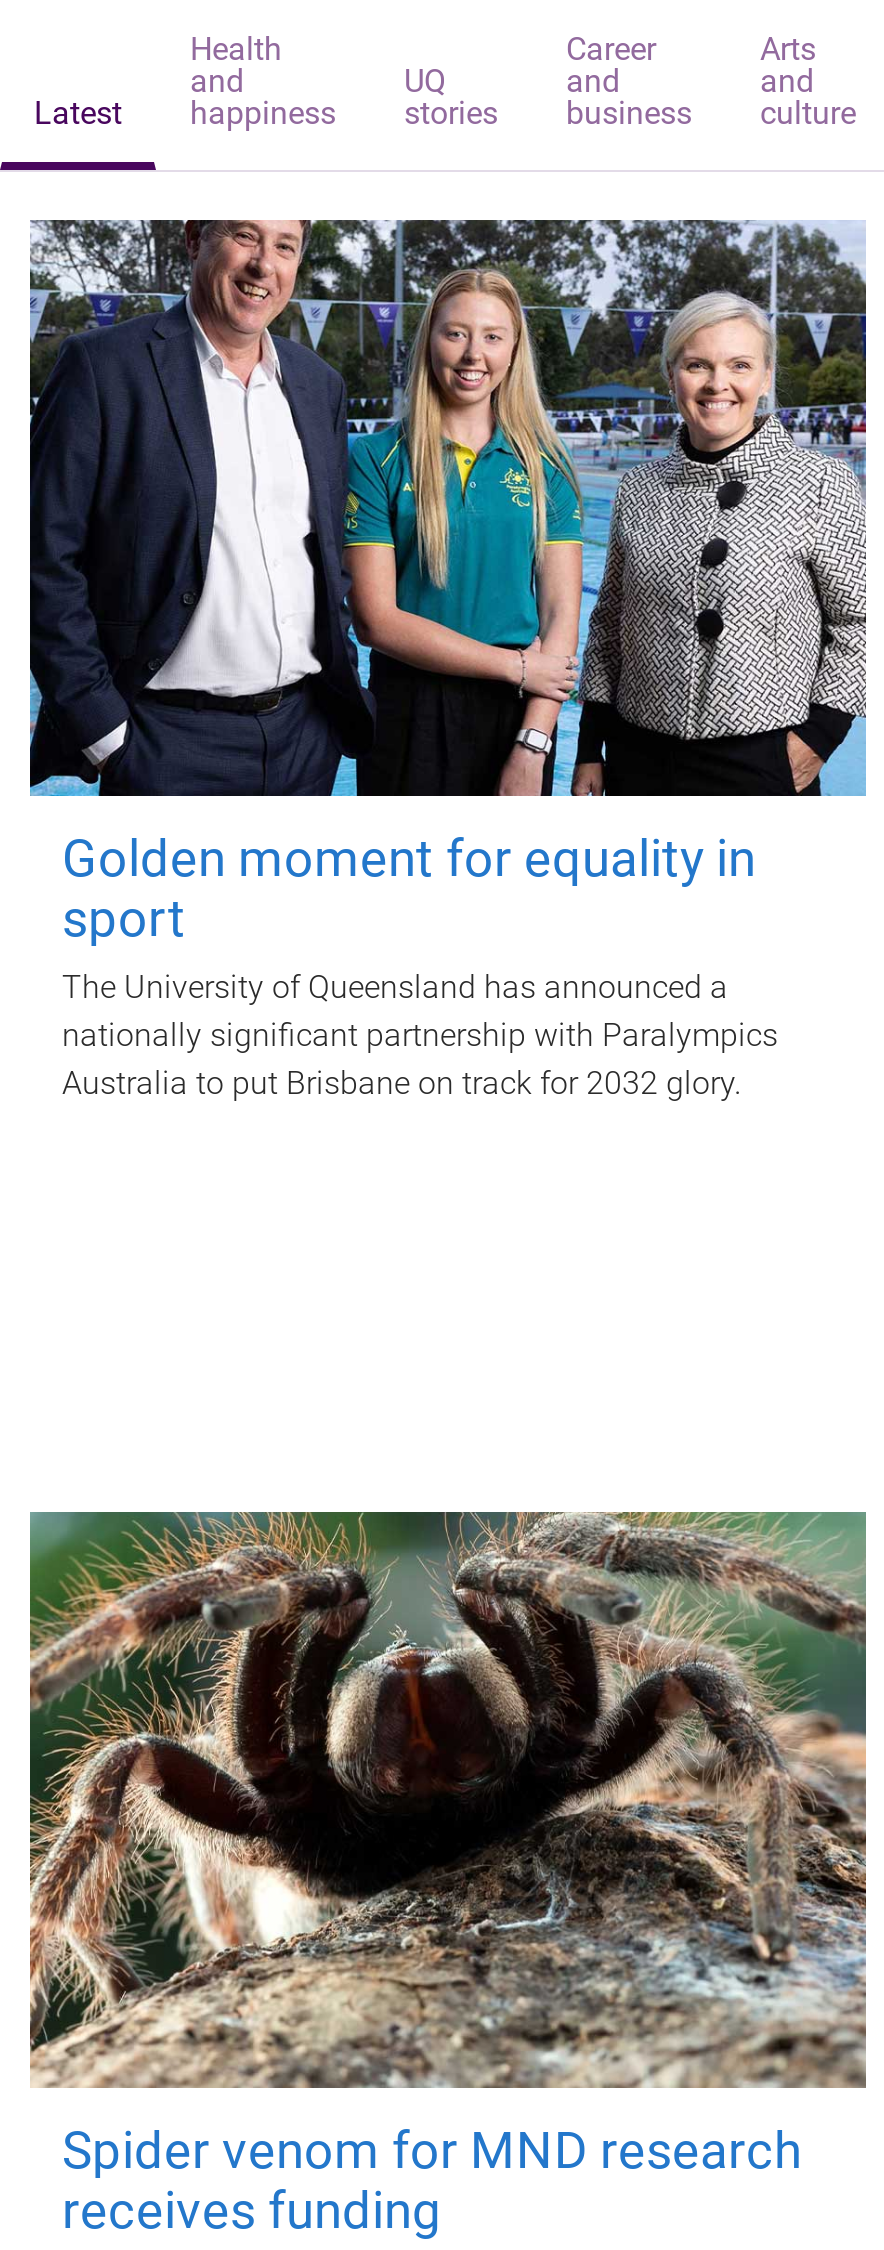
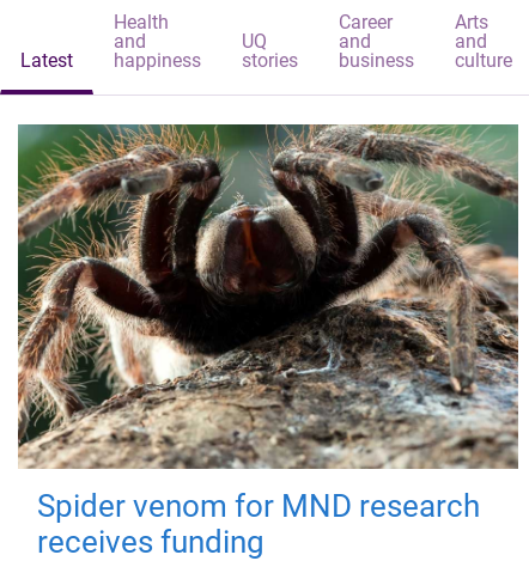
[28,218,868,1102] [image] | Golden moment for equality in | sport | The University of Queensland has announced a | nationally significant partnership with Paralympics | Australia to put Brisbane on track for 2032 glory. -> none

